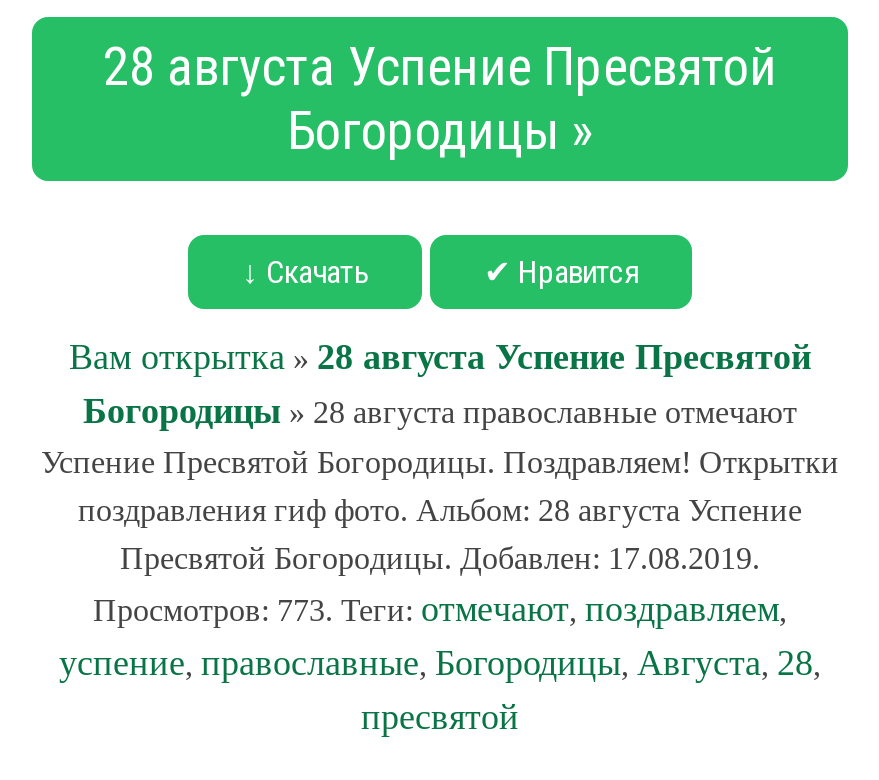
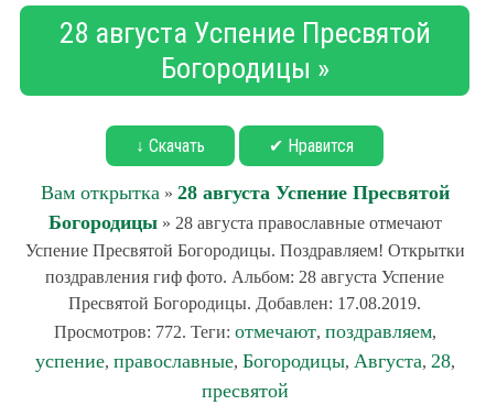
[93,589,787,629] Просмотров: 773. Теги: отмечают, поздравляем, -> [53,320,436,342] Просмотров: 772. Теги: отмечают, поздравляем,

